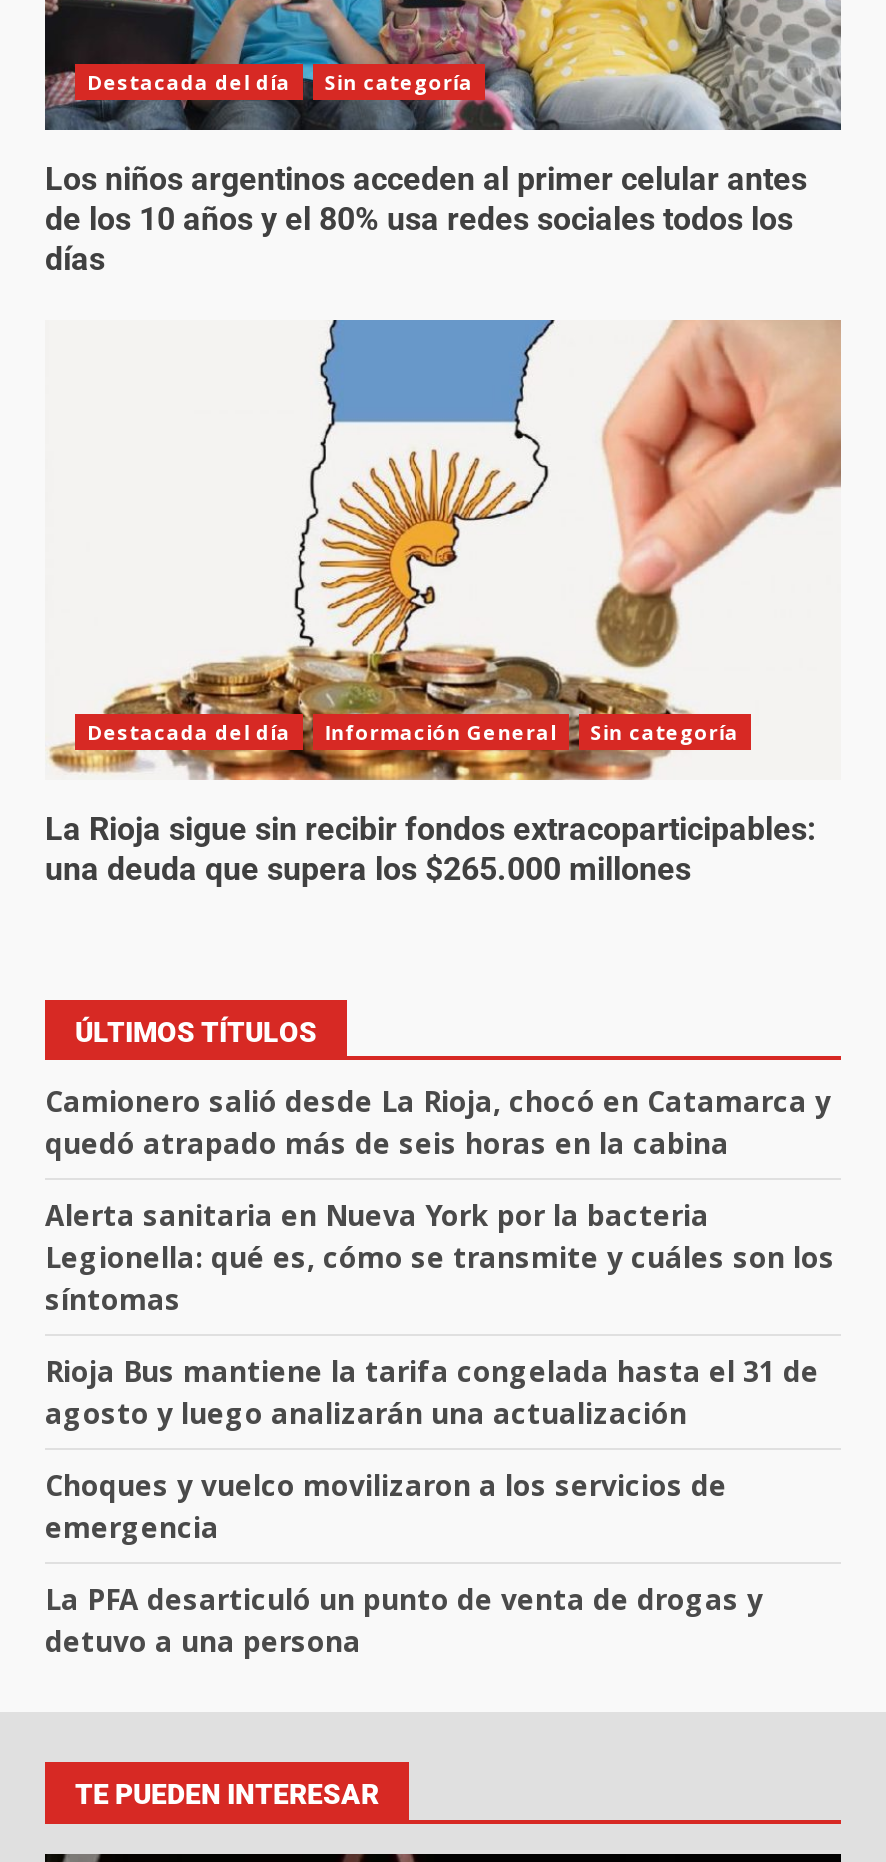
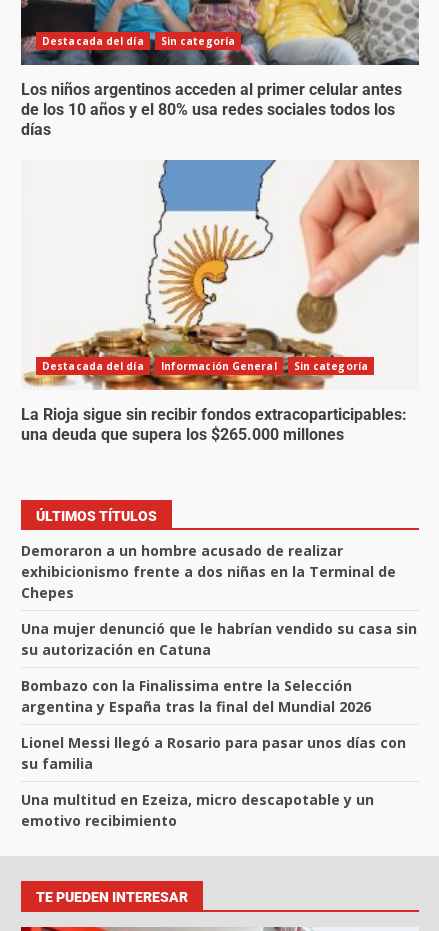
[45,1083,831,1163] Camionero salió desde La Rioja, chocó en Catamarca y | quedó atrapado más de seis horas en la cabina -> [21,541,396,602] Demoraron a un hombre acusado de realizar | exhibicionismo frente a dos niñas en la Terminal de | Chepes
[45,1197,835,1319] Alerta sanitaria en Nueva York por la bacteria | Legionella: qué es, cómo se transmite y cuáles son los | síntomas -> [21,619,417,659] Una mujer denunció que le habrían vendido su casa sin | su autorización en Catuna
[45,1353,819,1433] Rioja Bus mantiene la tarifa congelada hasta el 31 de | agosto y luego analizarán una actualización -> [21,676,371,716] Bombazo con la Finalissima entre la Selección | argentina y España tras la final del Mundial 2026
[45,1467,727,1547] Choques y vuelco movilizaron a los servicios de | emergencia -> [21,733,406,773] Lionel Messi llegó a Rosario para pasar unos días con | su familia
[45,1581,763,1661] La PFA desarticuló un punto de venta de drogas y | detuvo a una persona -> [21,790,374,830] Una multitud en Ezeiza, micro descapotable y un | emotivo recibimiento

